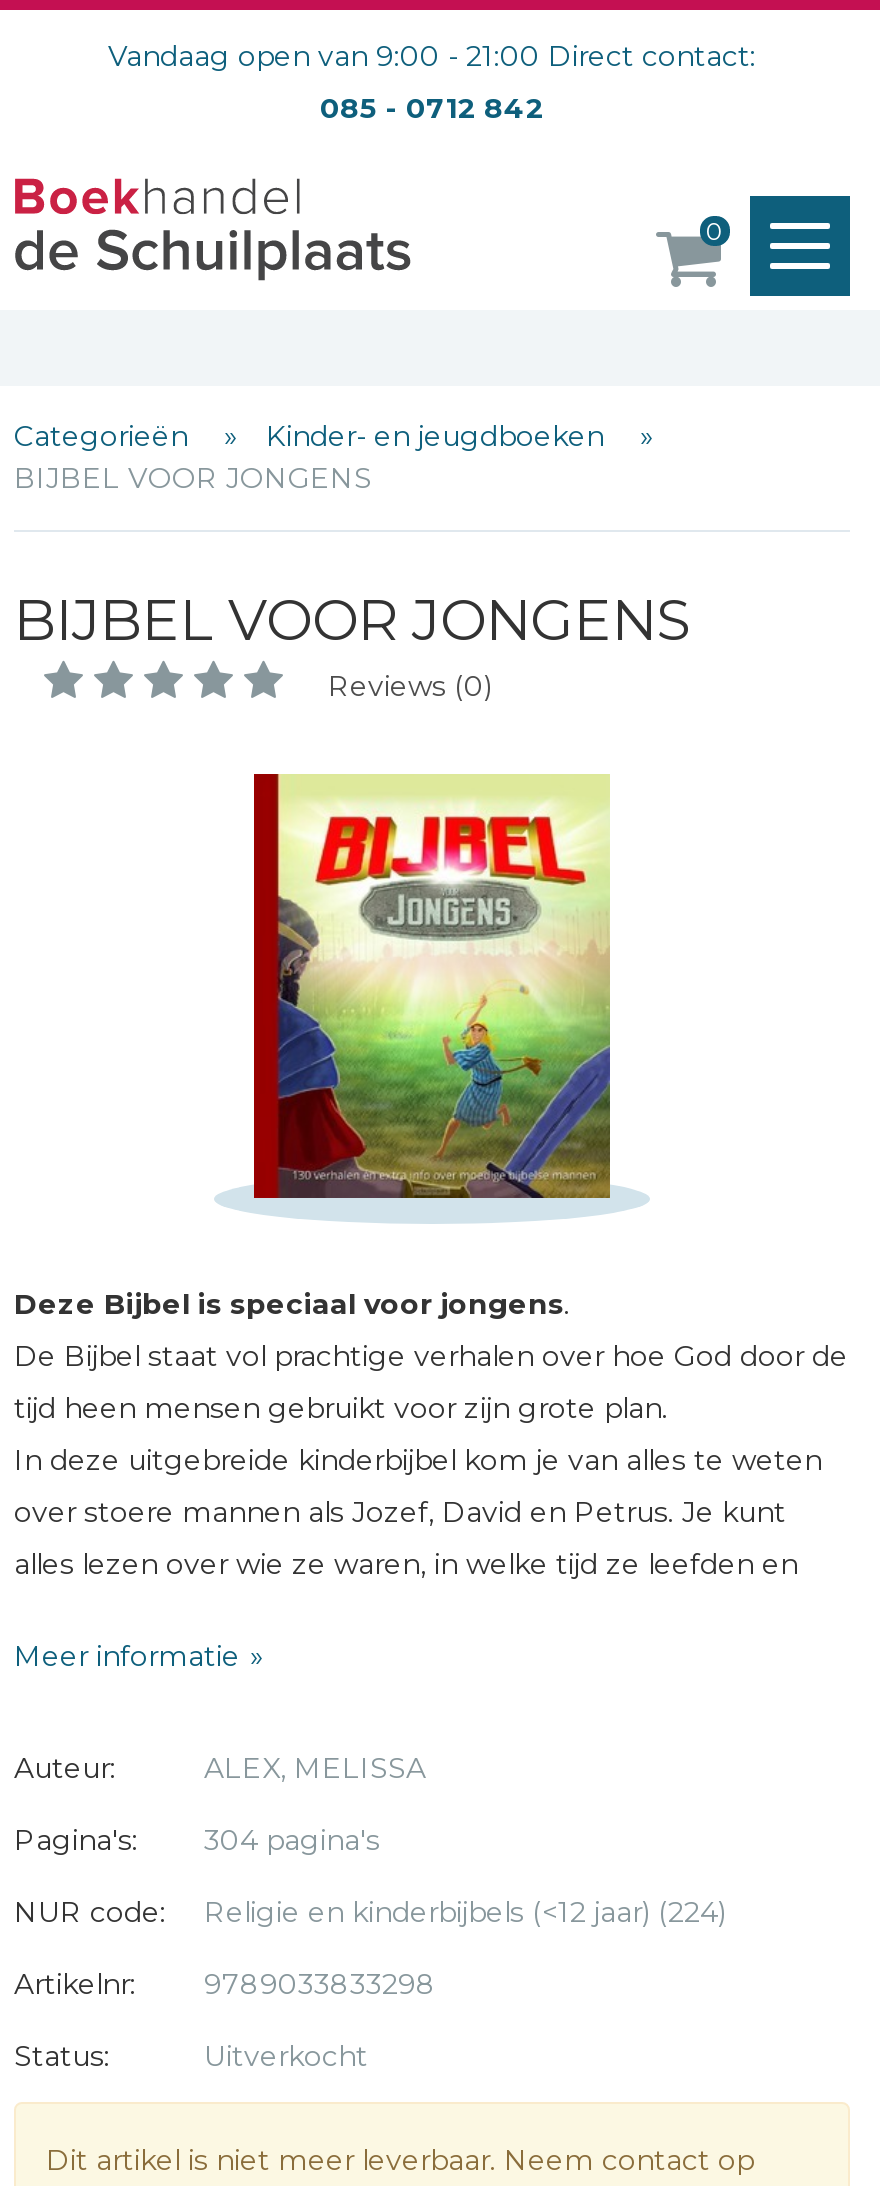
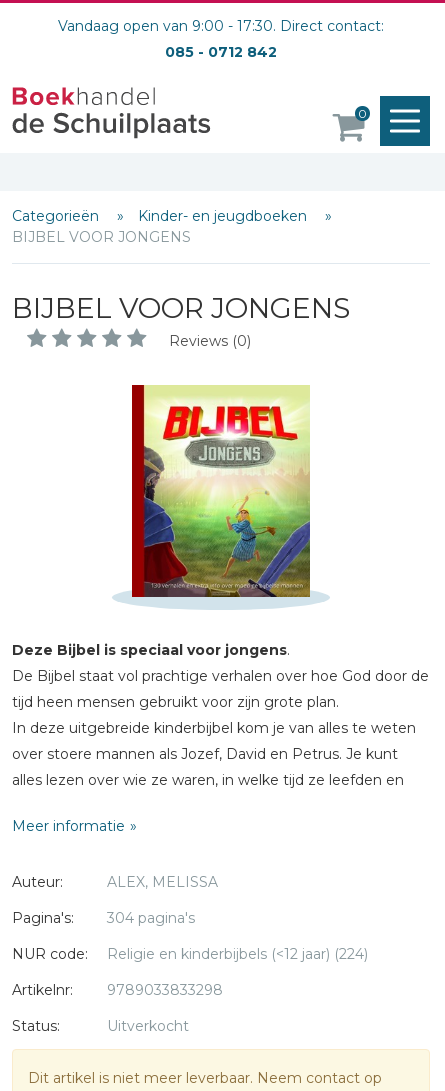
[108,38,756,74] Vandaag open van 9:00 - 21:00 Direct contact: -> [58,17,384,35] Vandaag open van 9:00 - 17:30. Direct contact:

